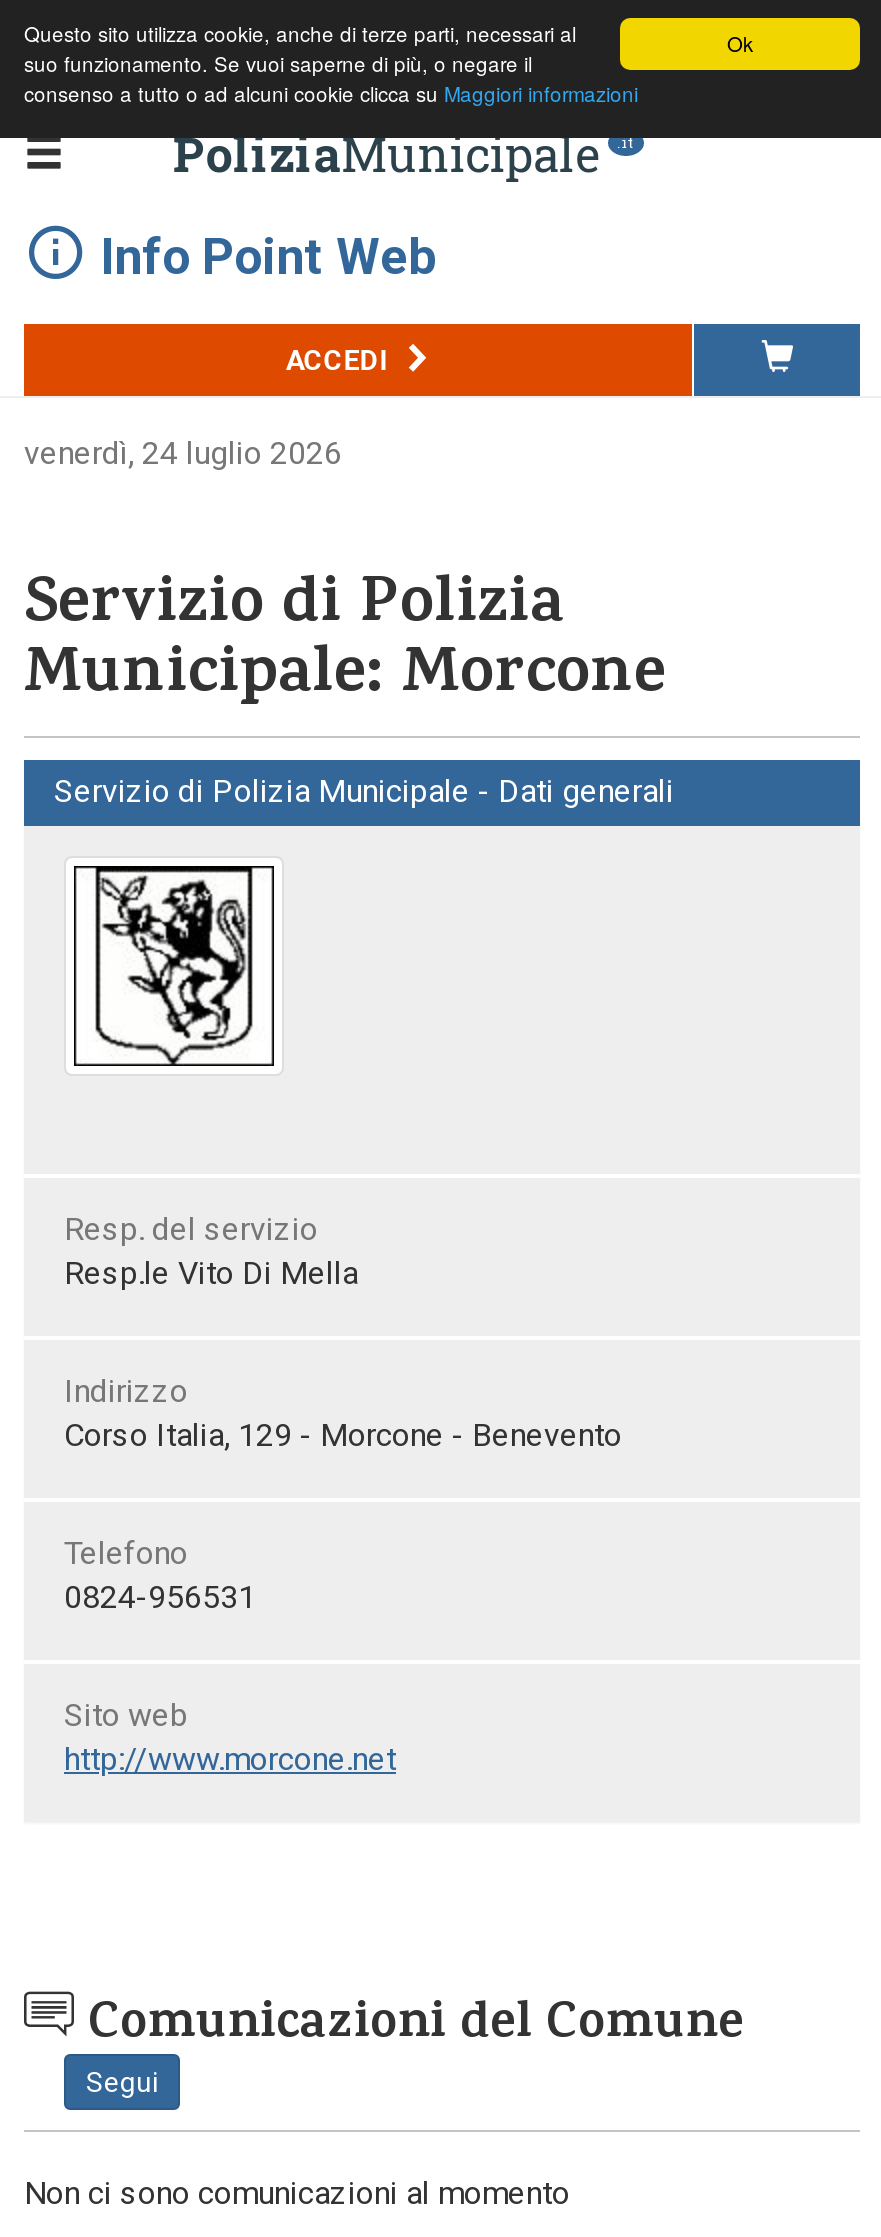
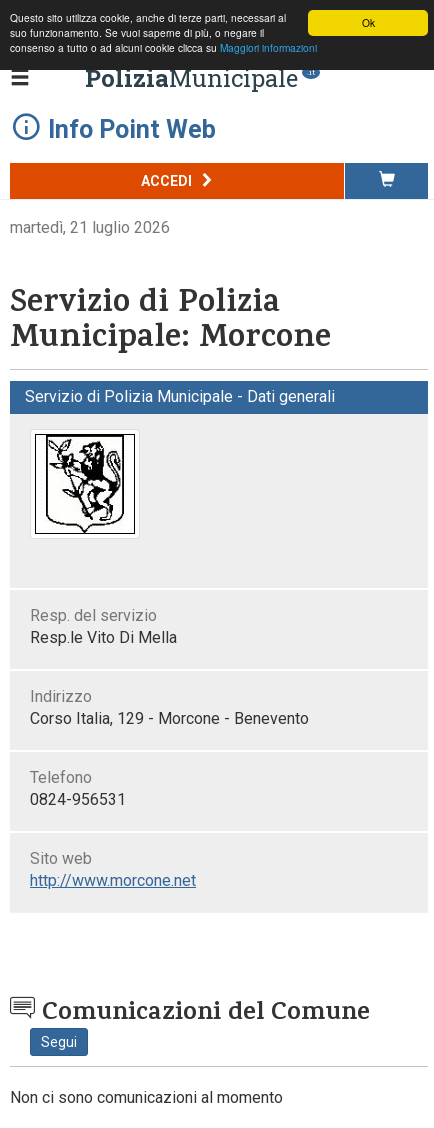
[24,434,342,472] venerdì, 24 luglio 2026 -> [10,218,170,237] martedì, 21 luglio 2026

